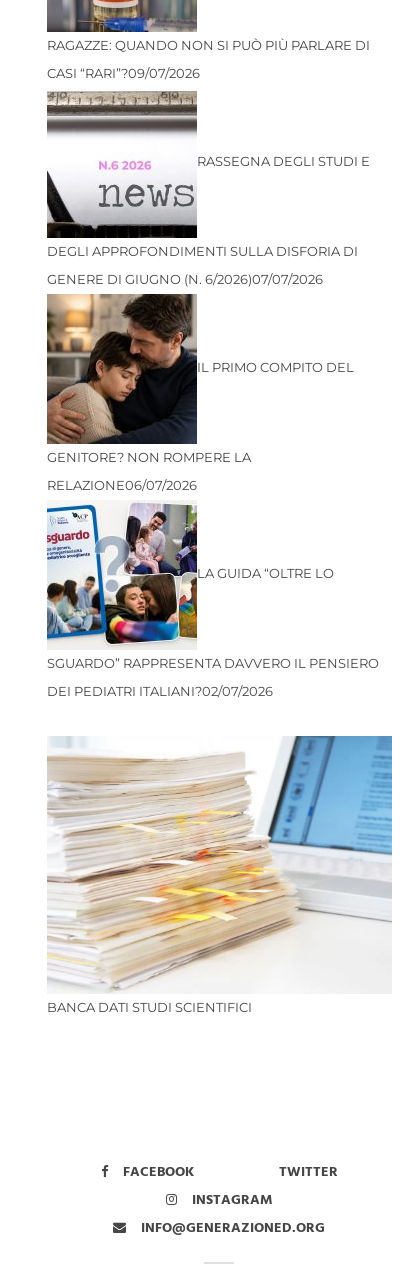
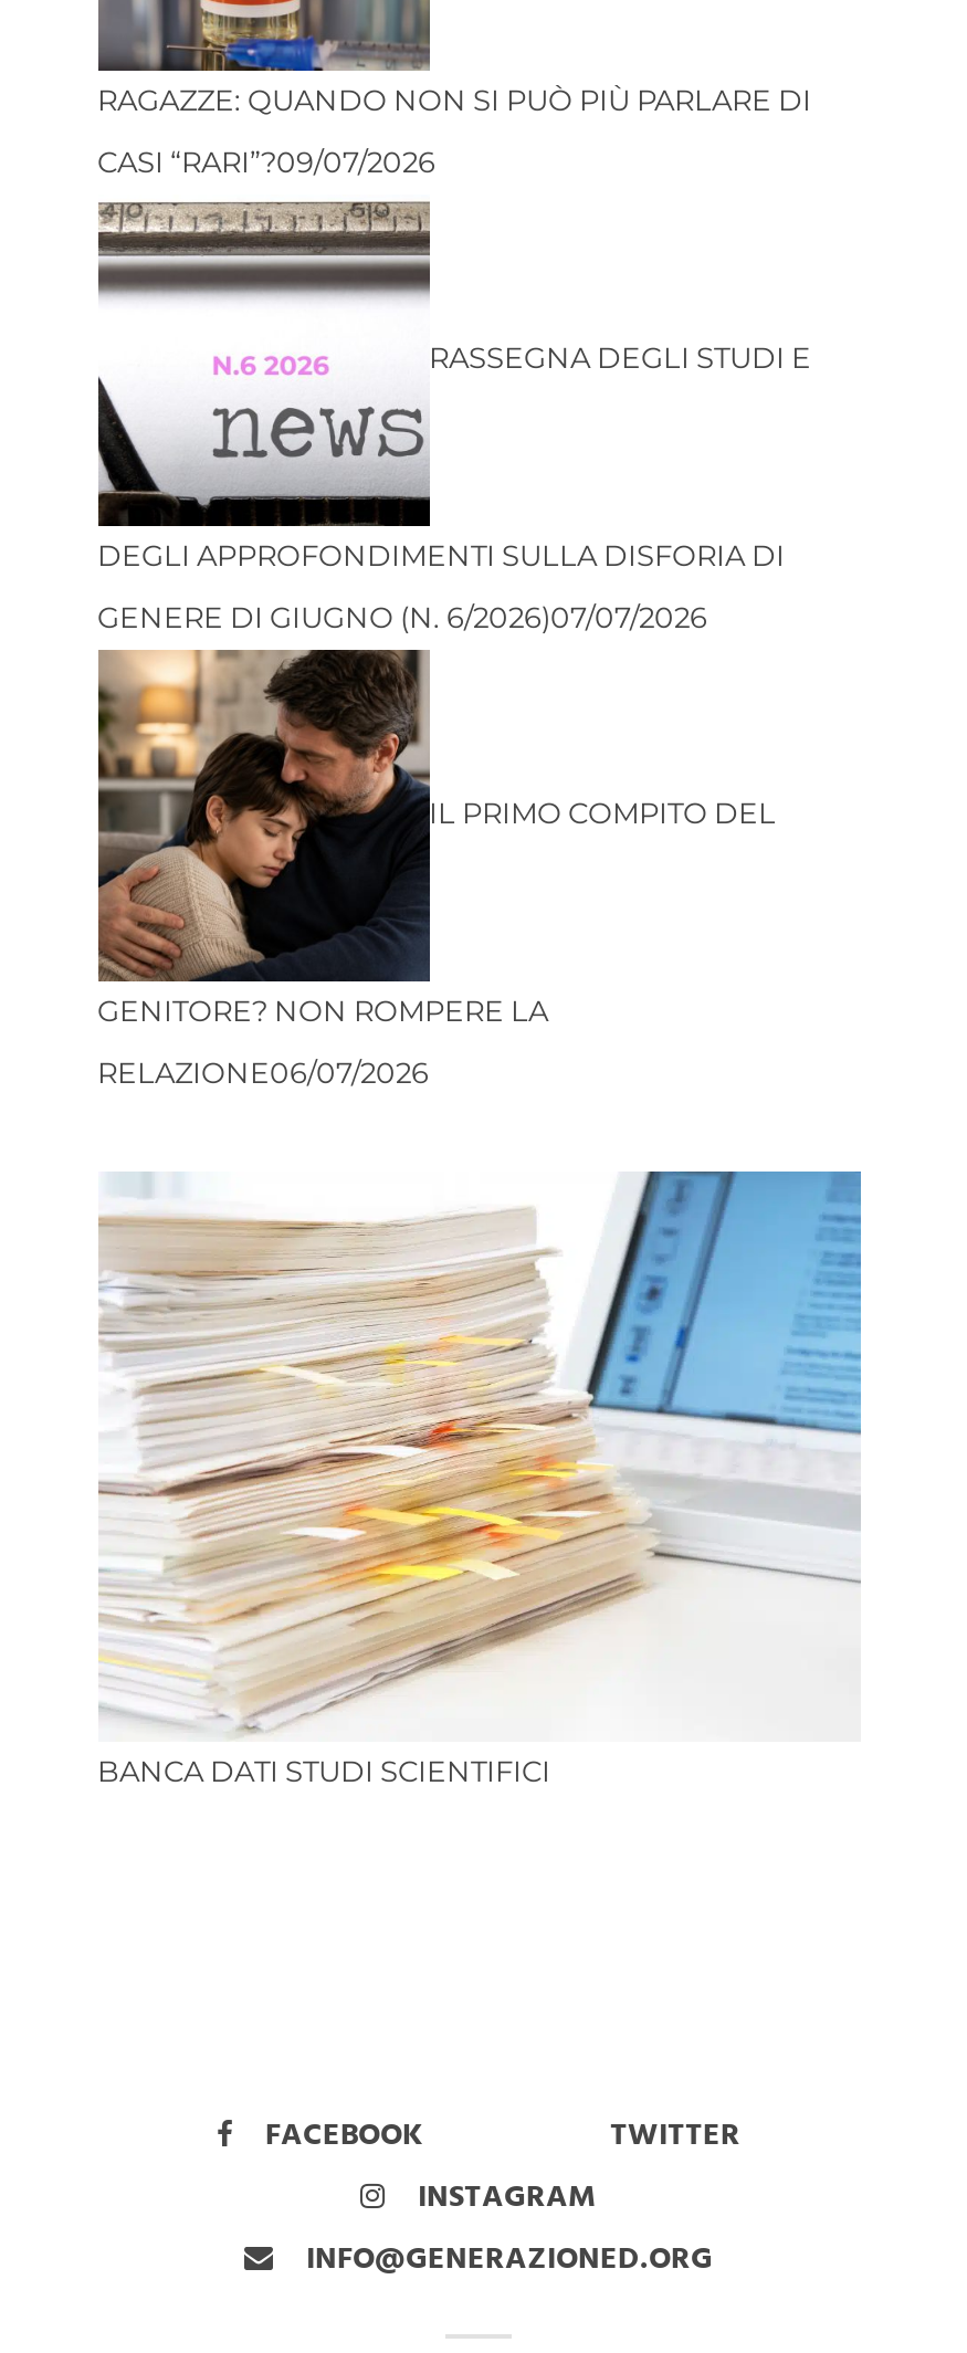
[46,502,333,647] [image] | LA GUIDA “OLTRE LO -> none
[46,655,378,699] SGUARDO” RAPPRESENTA DAVVERO IL PENSIERO | DEI PEDIATRI ITALIANI?02/07/2026 -> none

